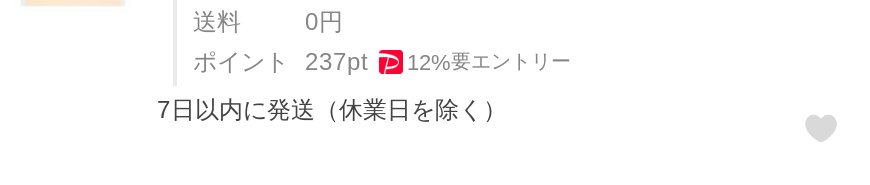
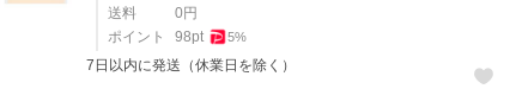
[193,48,571,76] ポイント 237pt | 12%要エントリー -> [108,28,247,45] ポイント 98pt | 5%

